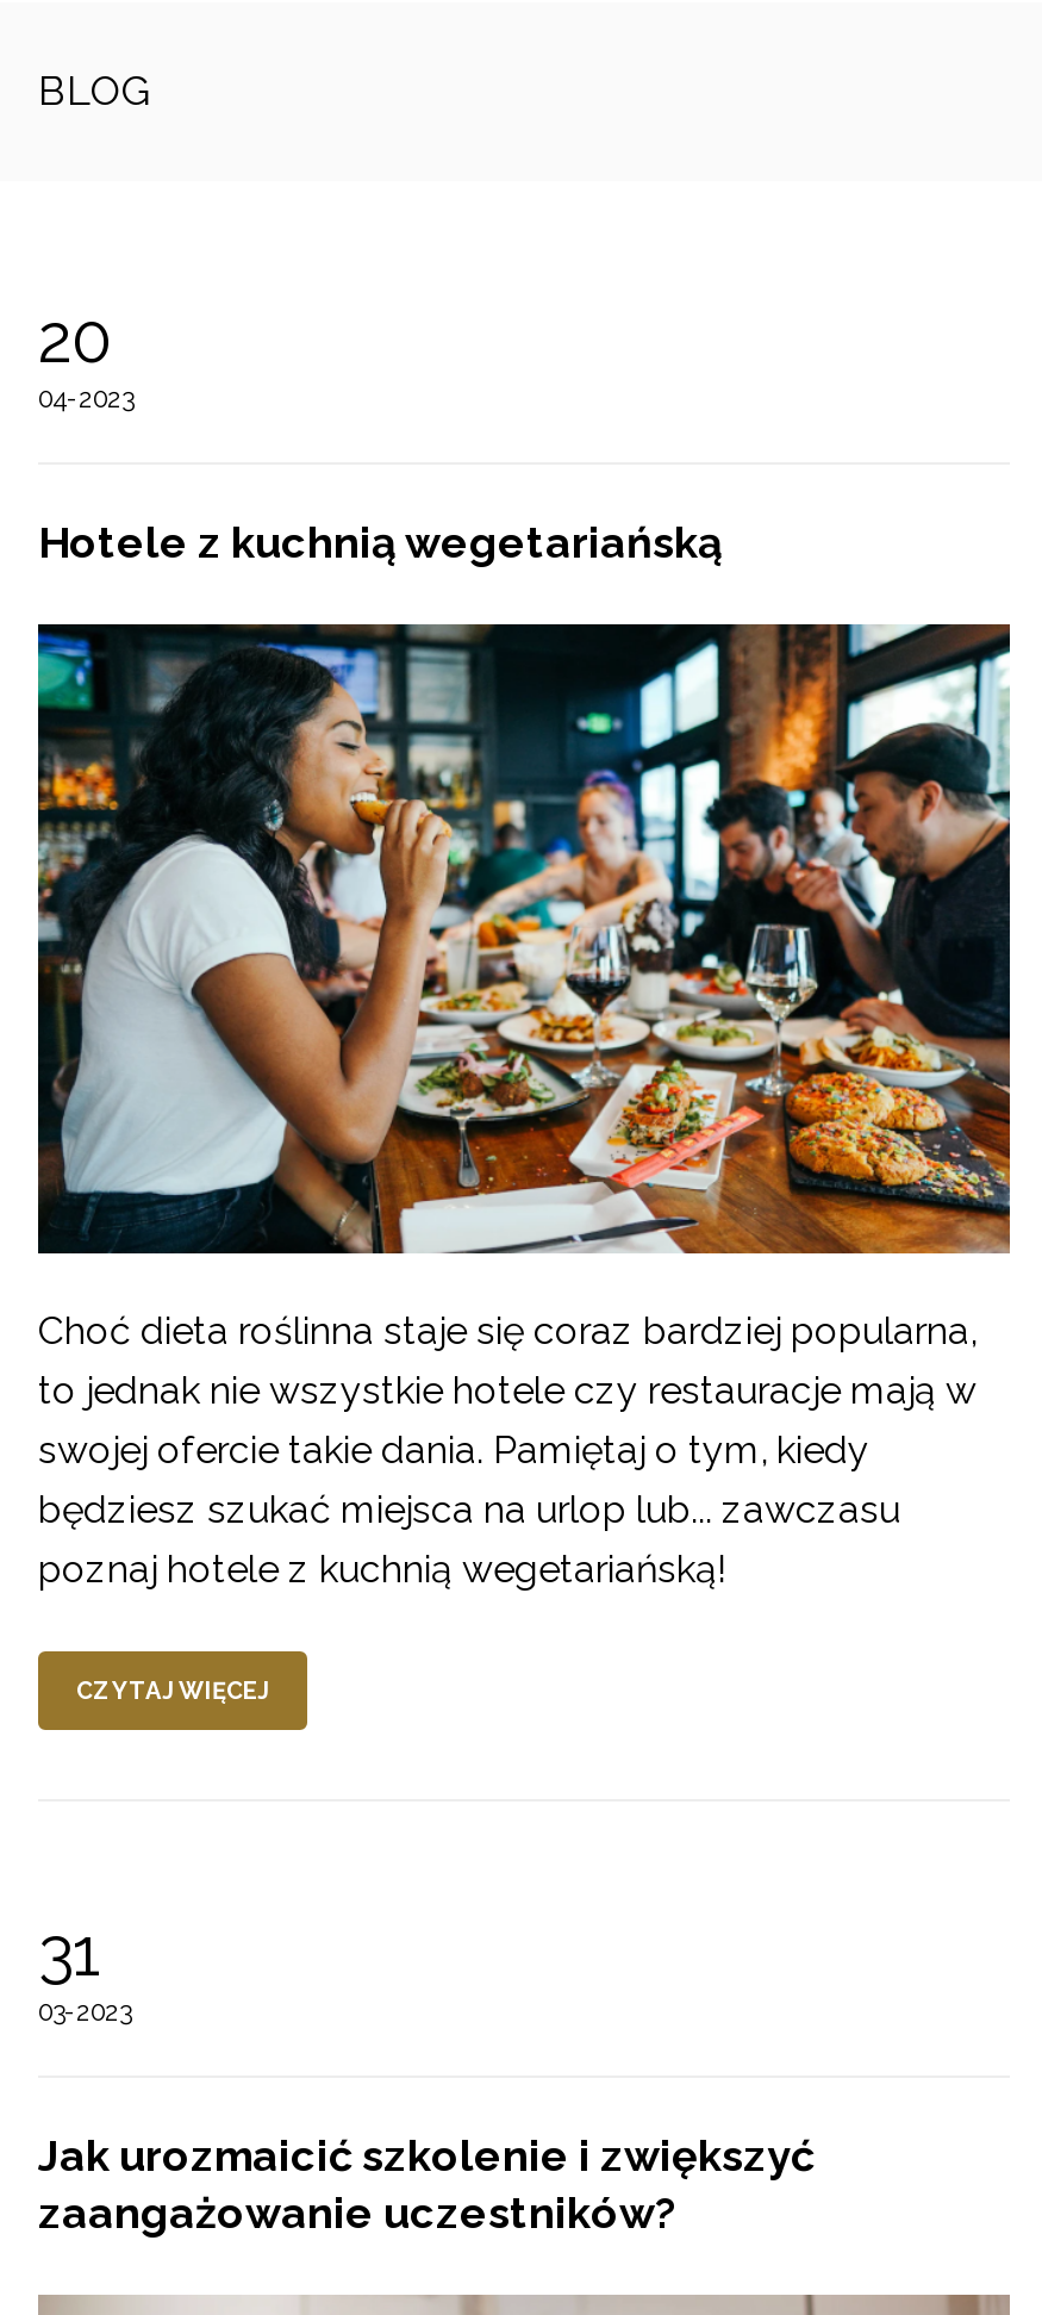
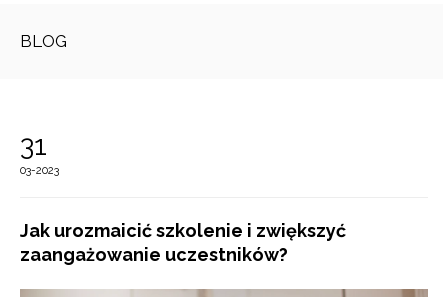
[38,300,722,567] 20 | 04-2023 | Hotele z kuchnią wegetariańską -> none
[36,622,1012,1705] [image] | Choć dieta roślinna staje się coraz bardziej popularna, | to jednak nie wszystkie hotele czy restauracje mają w | swojej ofercie takie dania. Pamiętaj o tym, kiedy | będziesz szukać miejsca na urlop lub... zawczasu | poznaj hotele z kuchnią wegetariańską! | CZYTAJ WIĘCEJ -> none

